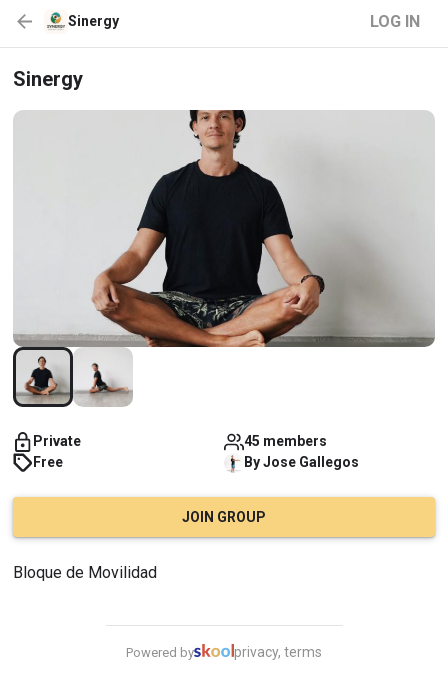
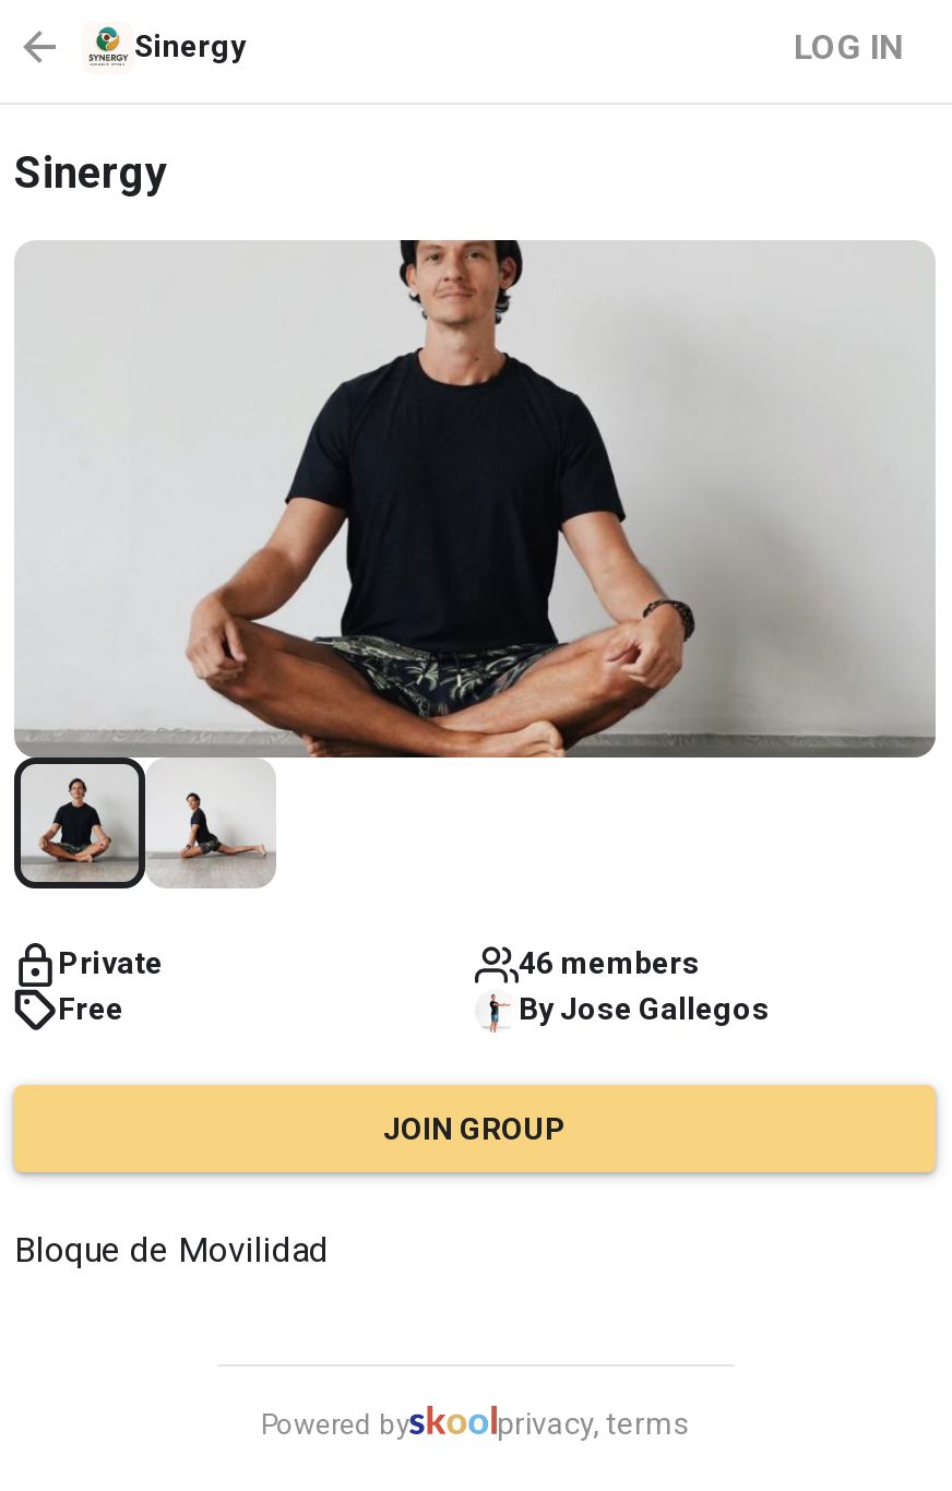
[244,433,327,449] 45 members -> [519,946,700,981] 46 members

